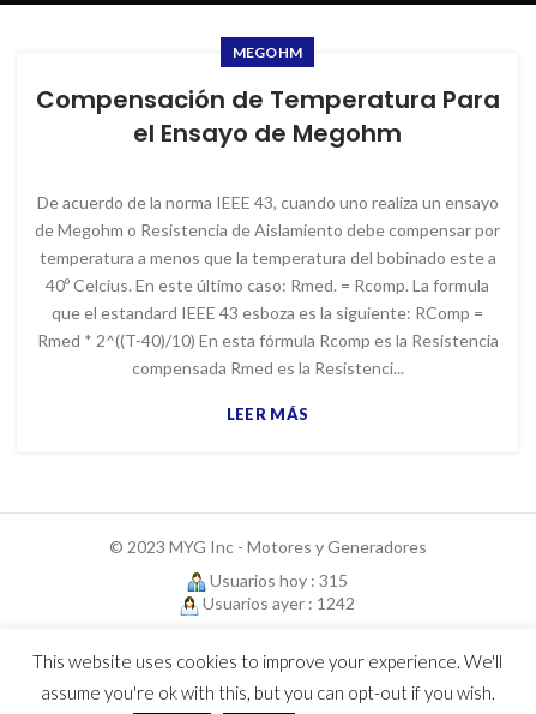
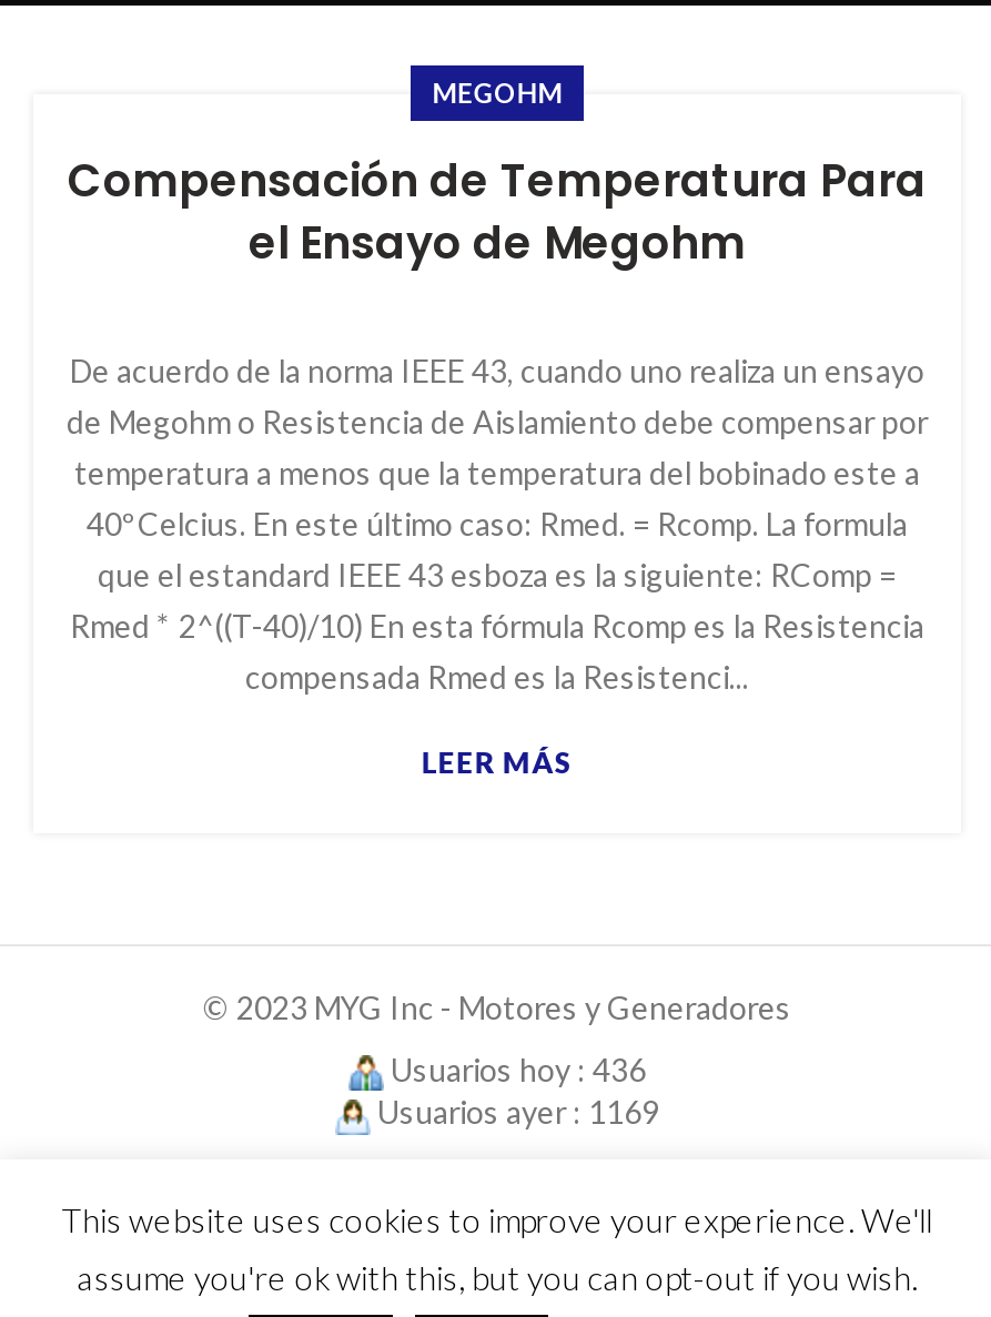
[206,570,348,590] Usuarios hoy : 315 -> [384,1051,646,1088] Usuarios hoy : 436
[199,593,355,614] Usuarios ayer : 1242 -> [371,1094,659,1132] Usuarios ayer : 1169

